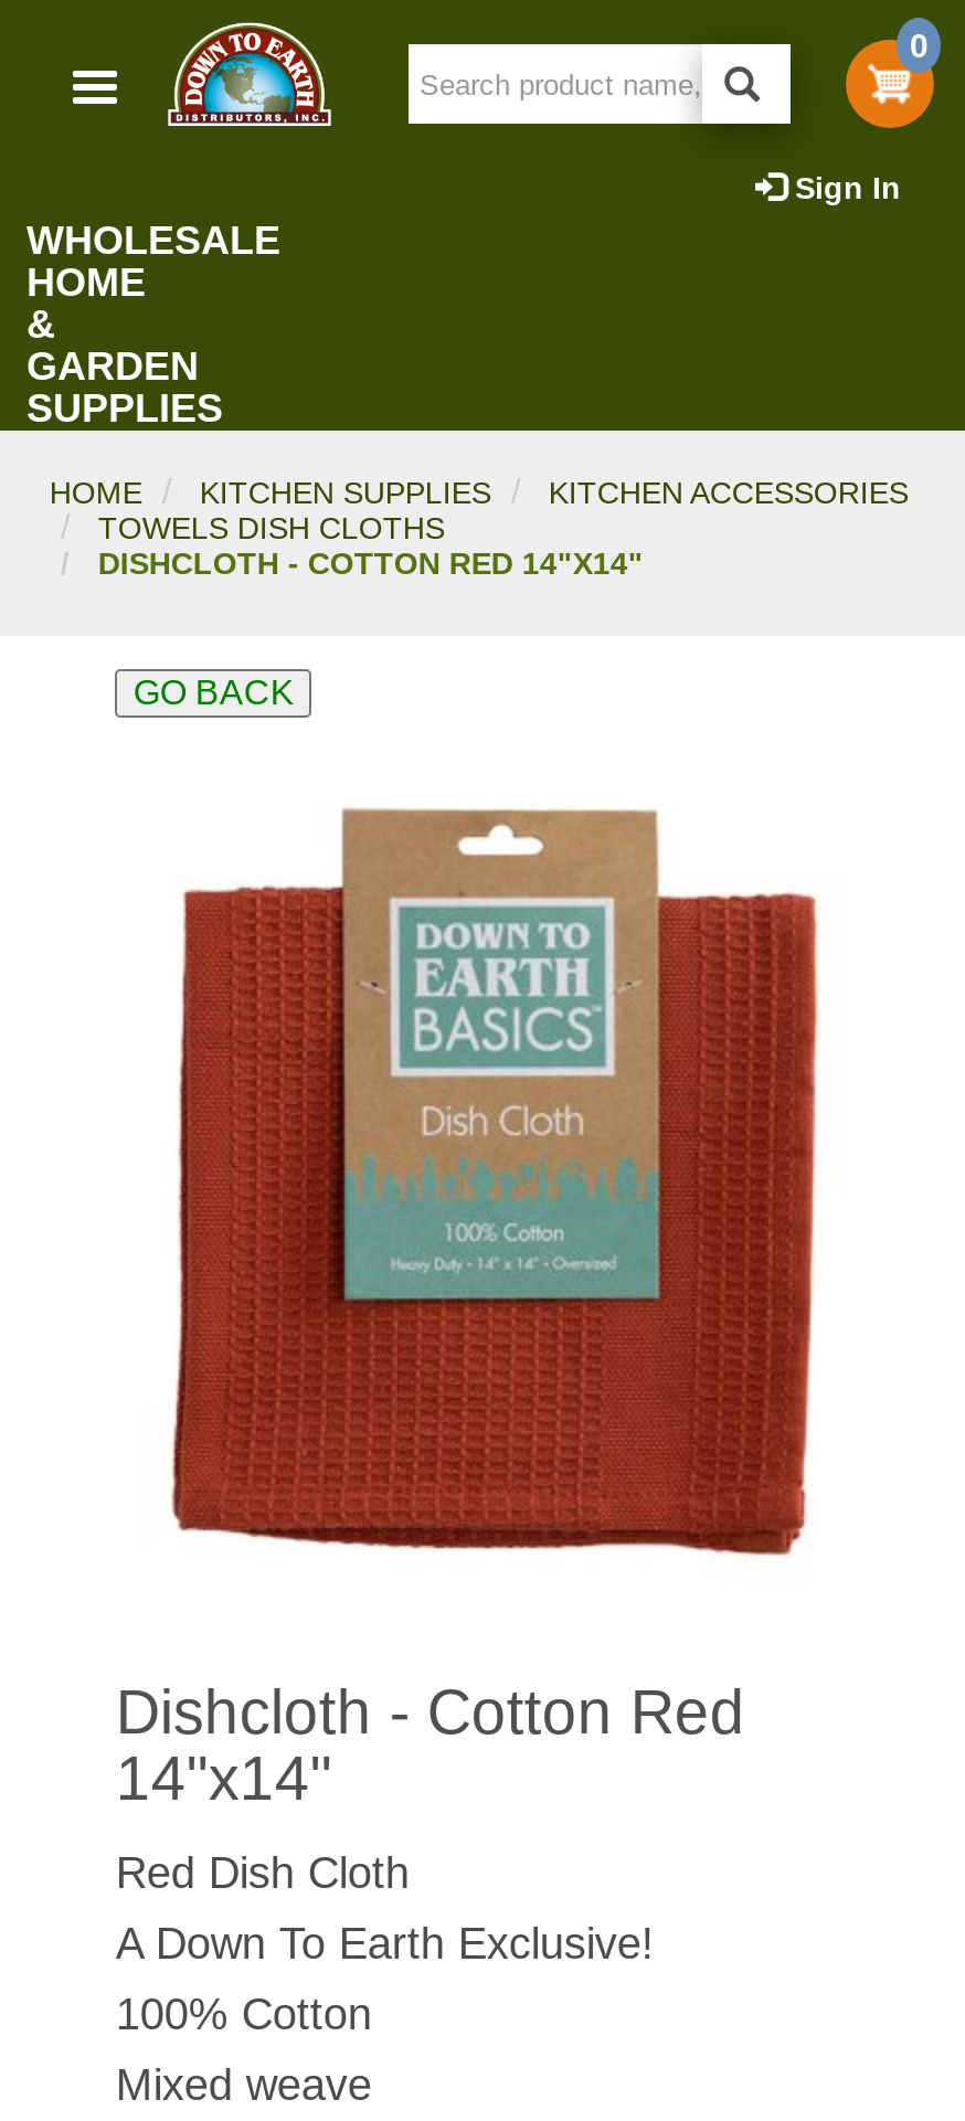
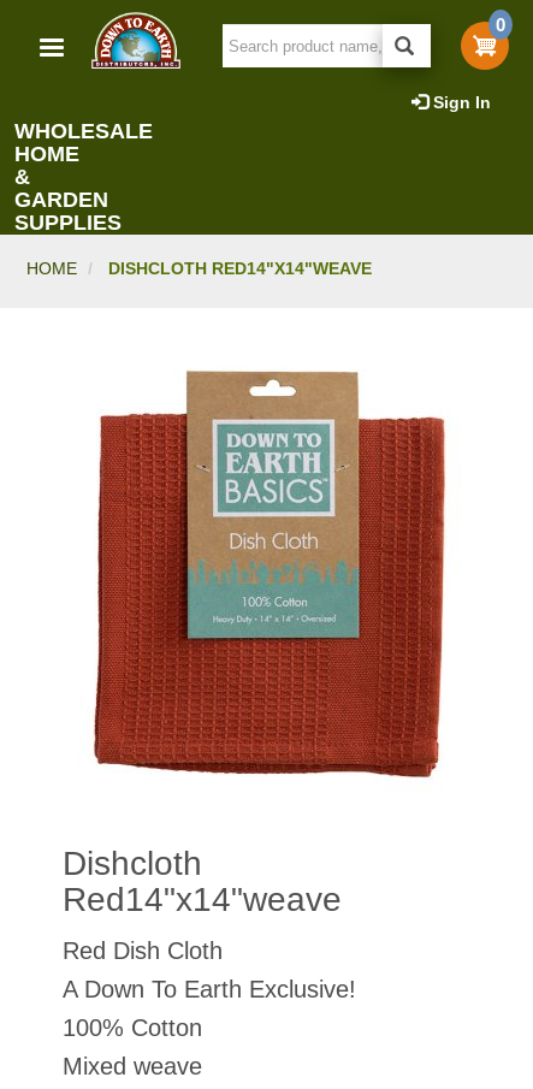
[89,475,908,711] KITCHEN SUPPLIES | KITCHEN ACCESSORIES | TOWELS DISH CLOTHS | DISHCLOTH - COTTON RED 14"X14" | GO BACK -> [104,259,372,278] DISHCLOTH RED14"X14"WEAVE
[116,1678,745,1813] Dishcloth - Cotton Red | 14"x14" -> [63,845,342,918] Dishcloth | Red14"x14"weave

